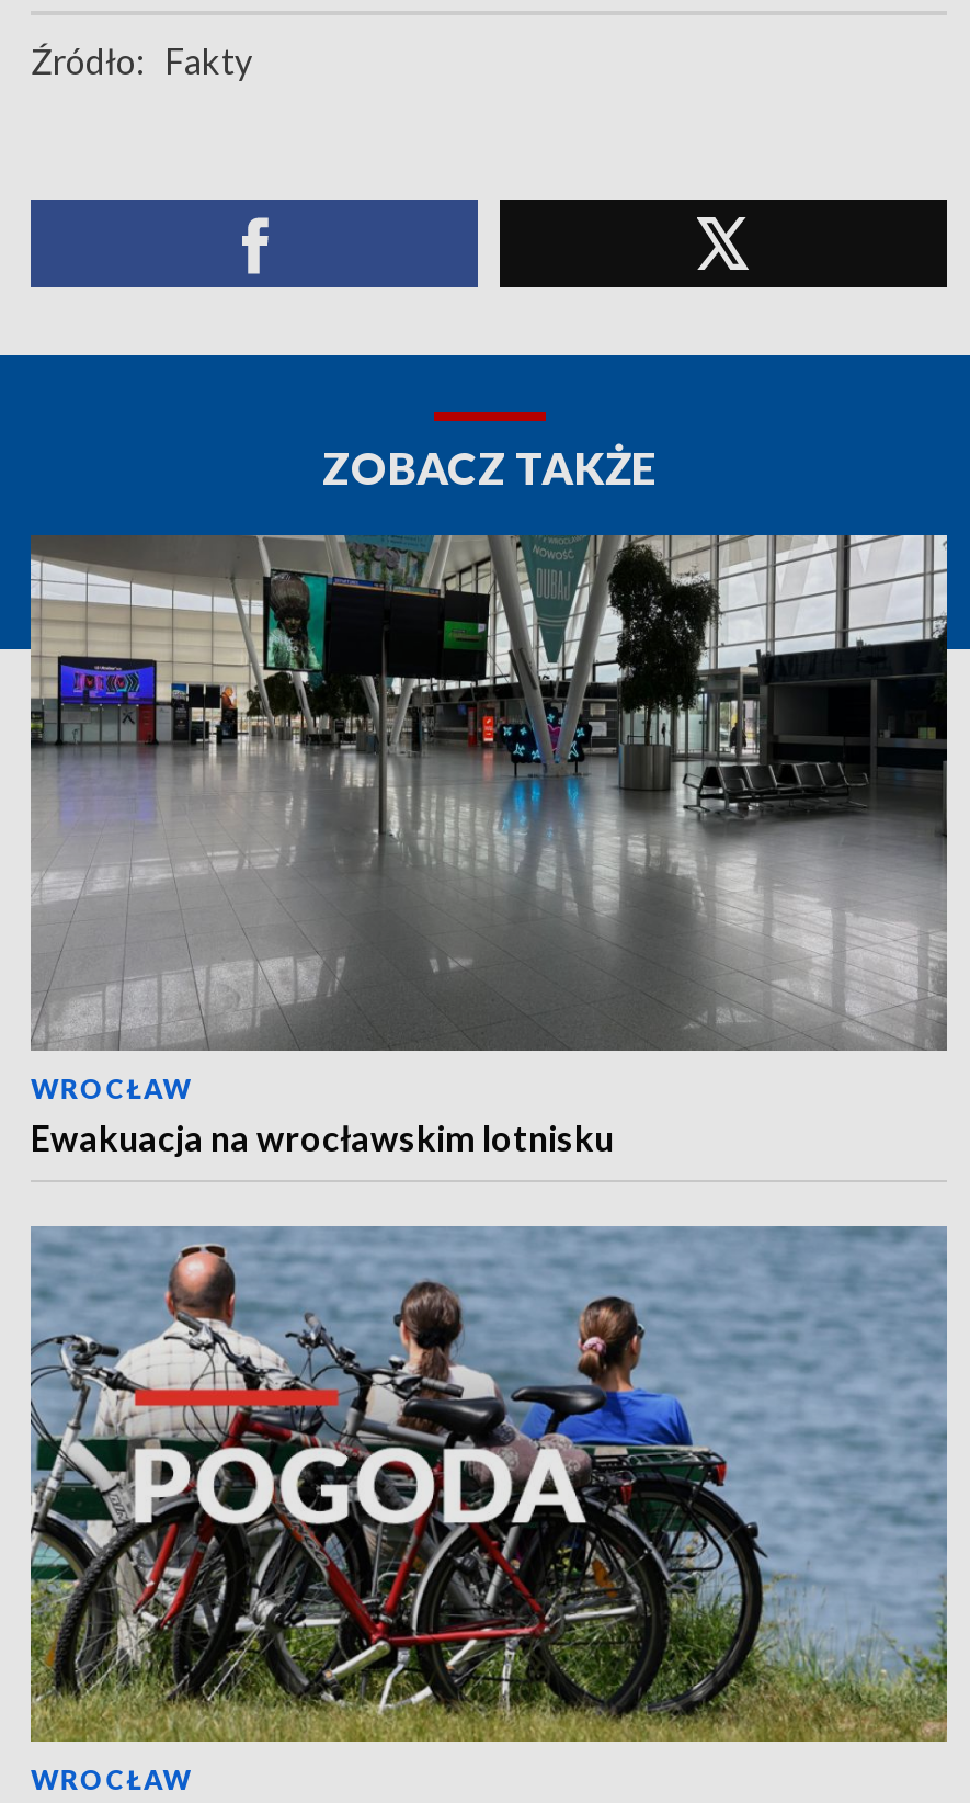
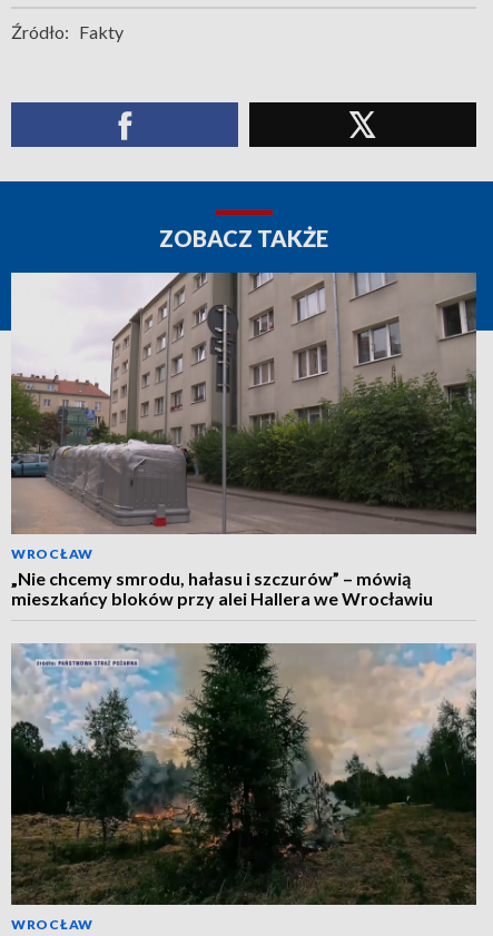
[28,533,949,1158] [image] | Ewakuacja na wrocławskim lotnisku -> [10,272,477,609] [image] | „Nie chcemy smrodu, hałasu i szczurów” – mówią | mieszkańcy bloków przy alei Hallera we Wrocławiu
[28,1226,949,1744] [image] -> [10,642,477,906] [image]

